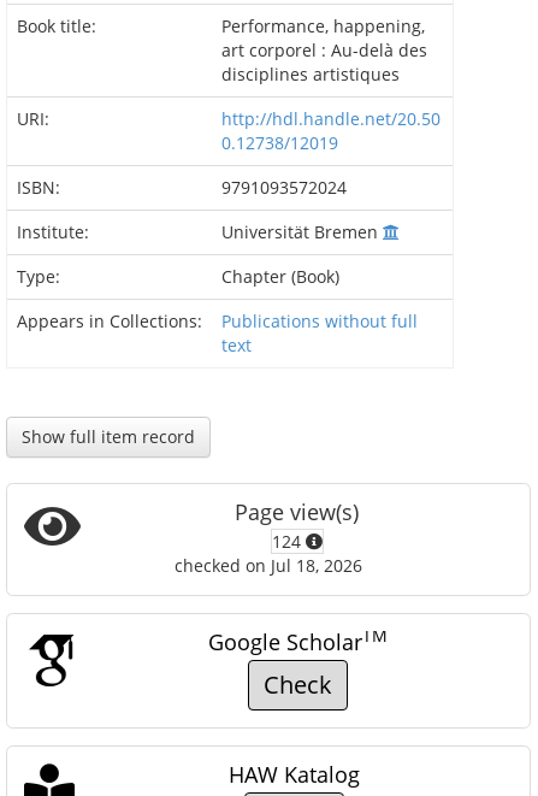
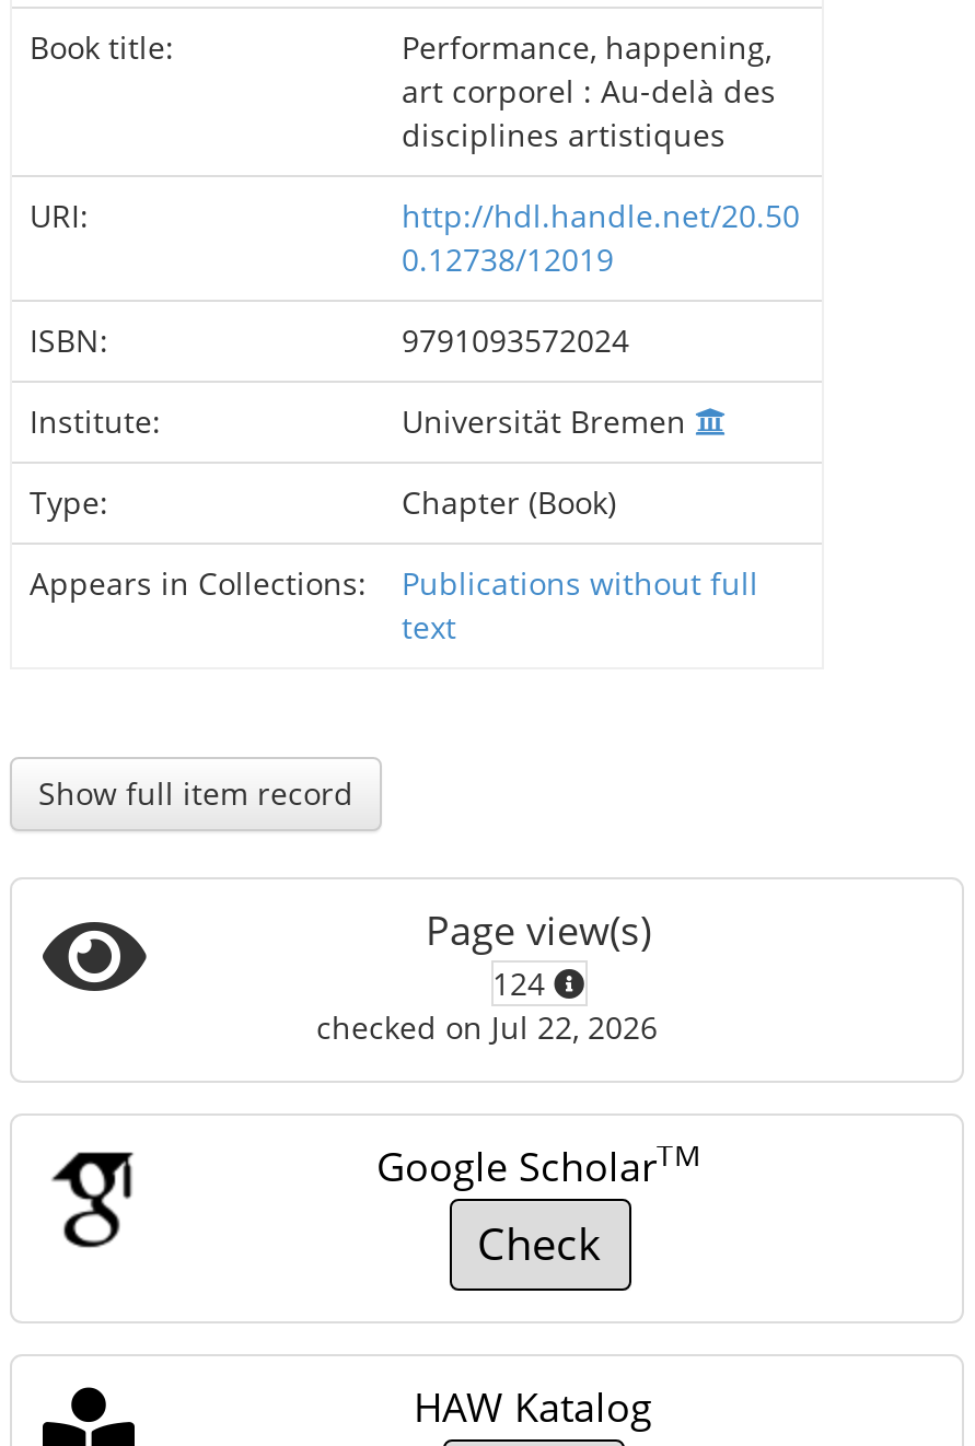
[175,554,362,577] checked on Jul 18, 2026 -> [316,1006,658,1048] checked on Jul 22, 2026

